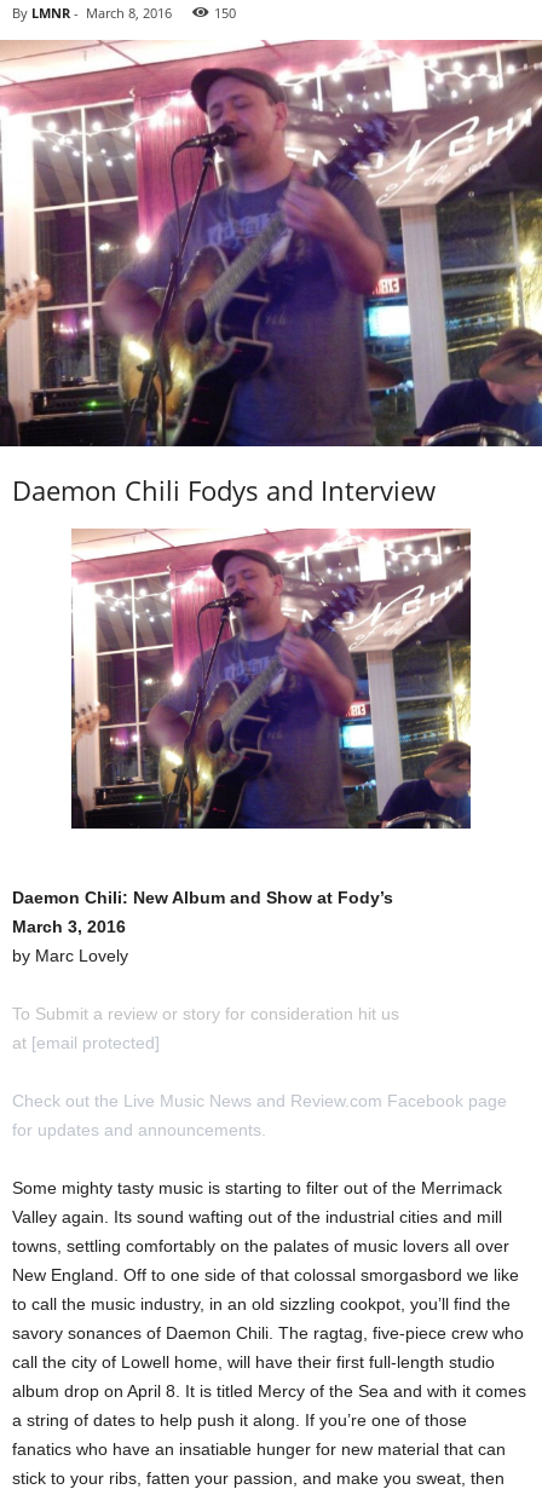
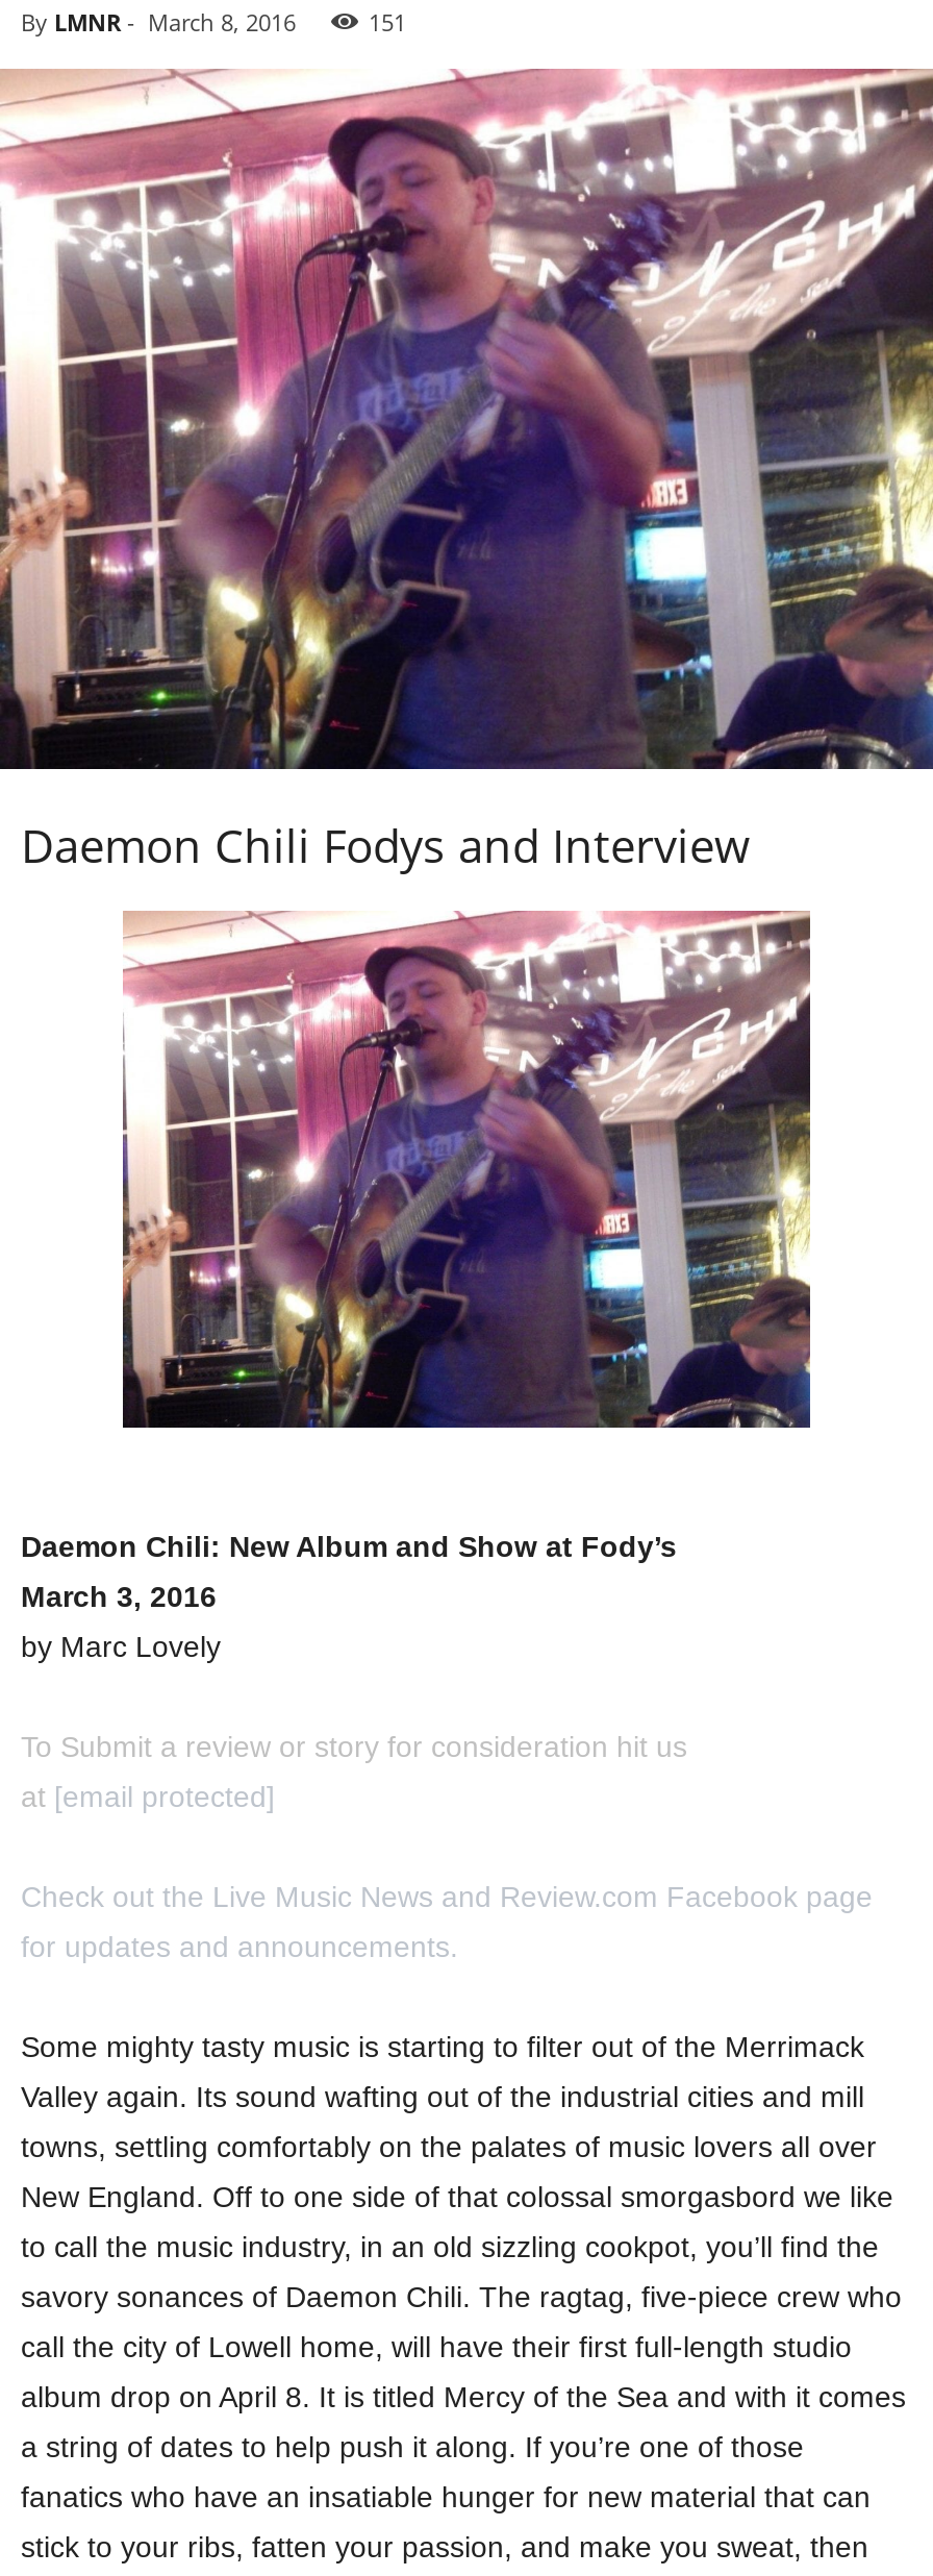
[214,4,236,22] 150 -> [369,6,406,38] 151

